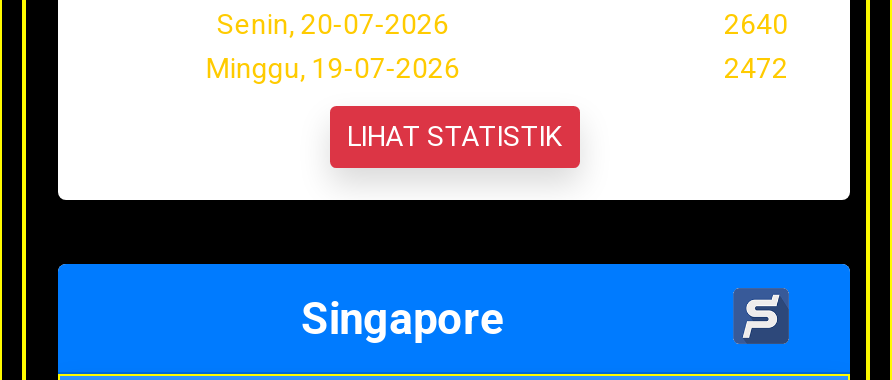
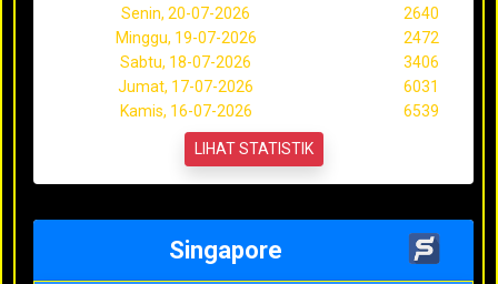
none -> [118,54,439,120] Sabtu, 18-07-2026 | 3406 | Jumat, 17-07-2026 | 6031 | Kamis, 16-07-2026 | 6539

